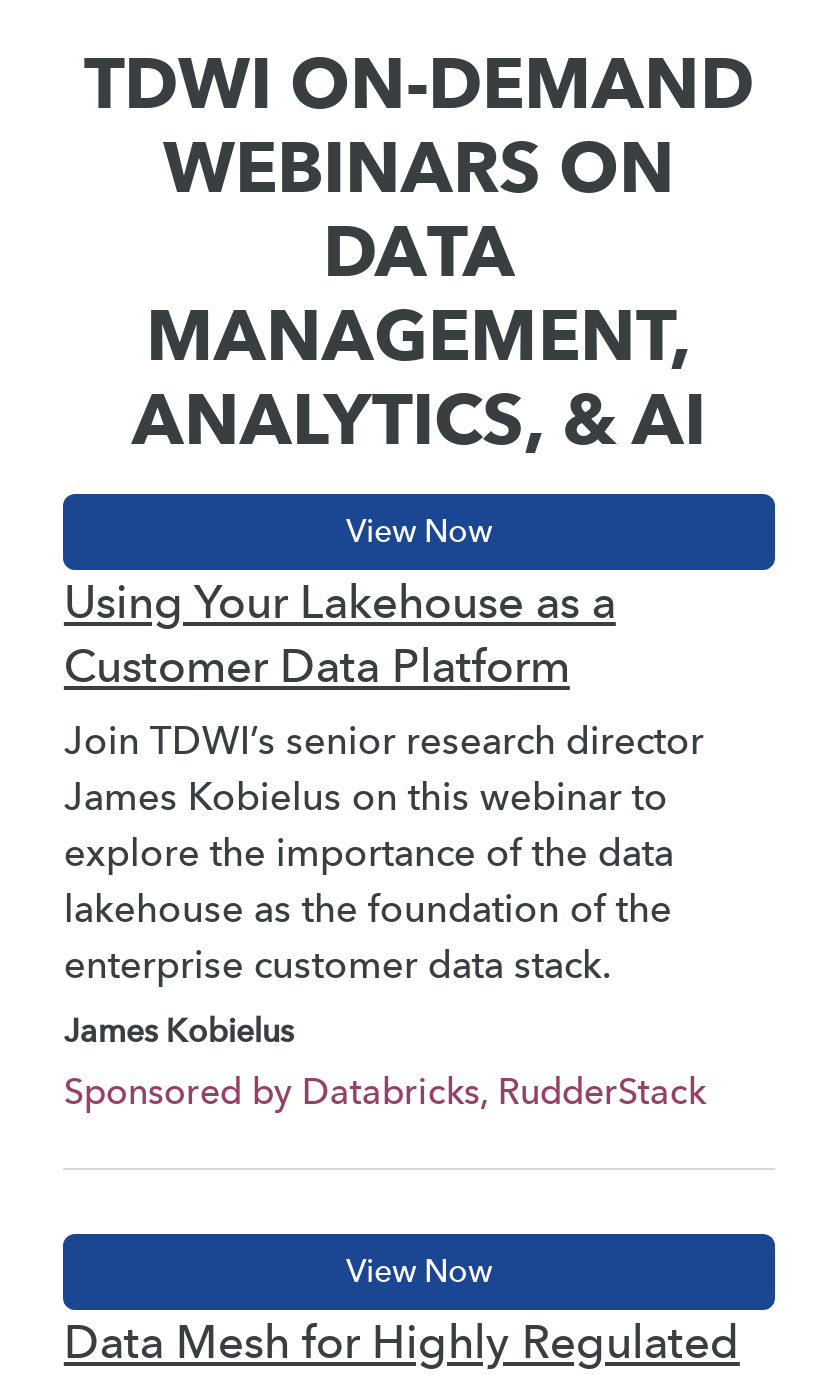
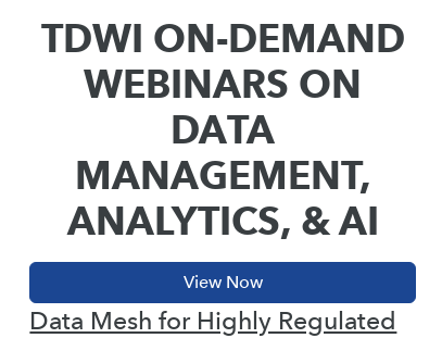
[64,573,706,1114] Using Your Lakehouse as a | Customer Data Platform | Join TDWI’s senior research director | James Kobielus on this webinar to | explore the importance of the data | lakehouse as the foundation of the | enterprise customer data stack. | James Kobielus | Sponsored by Databricks, RudderStack -> none

